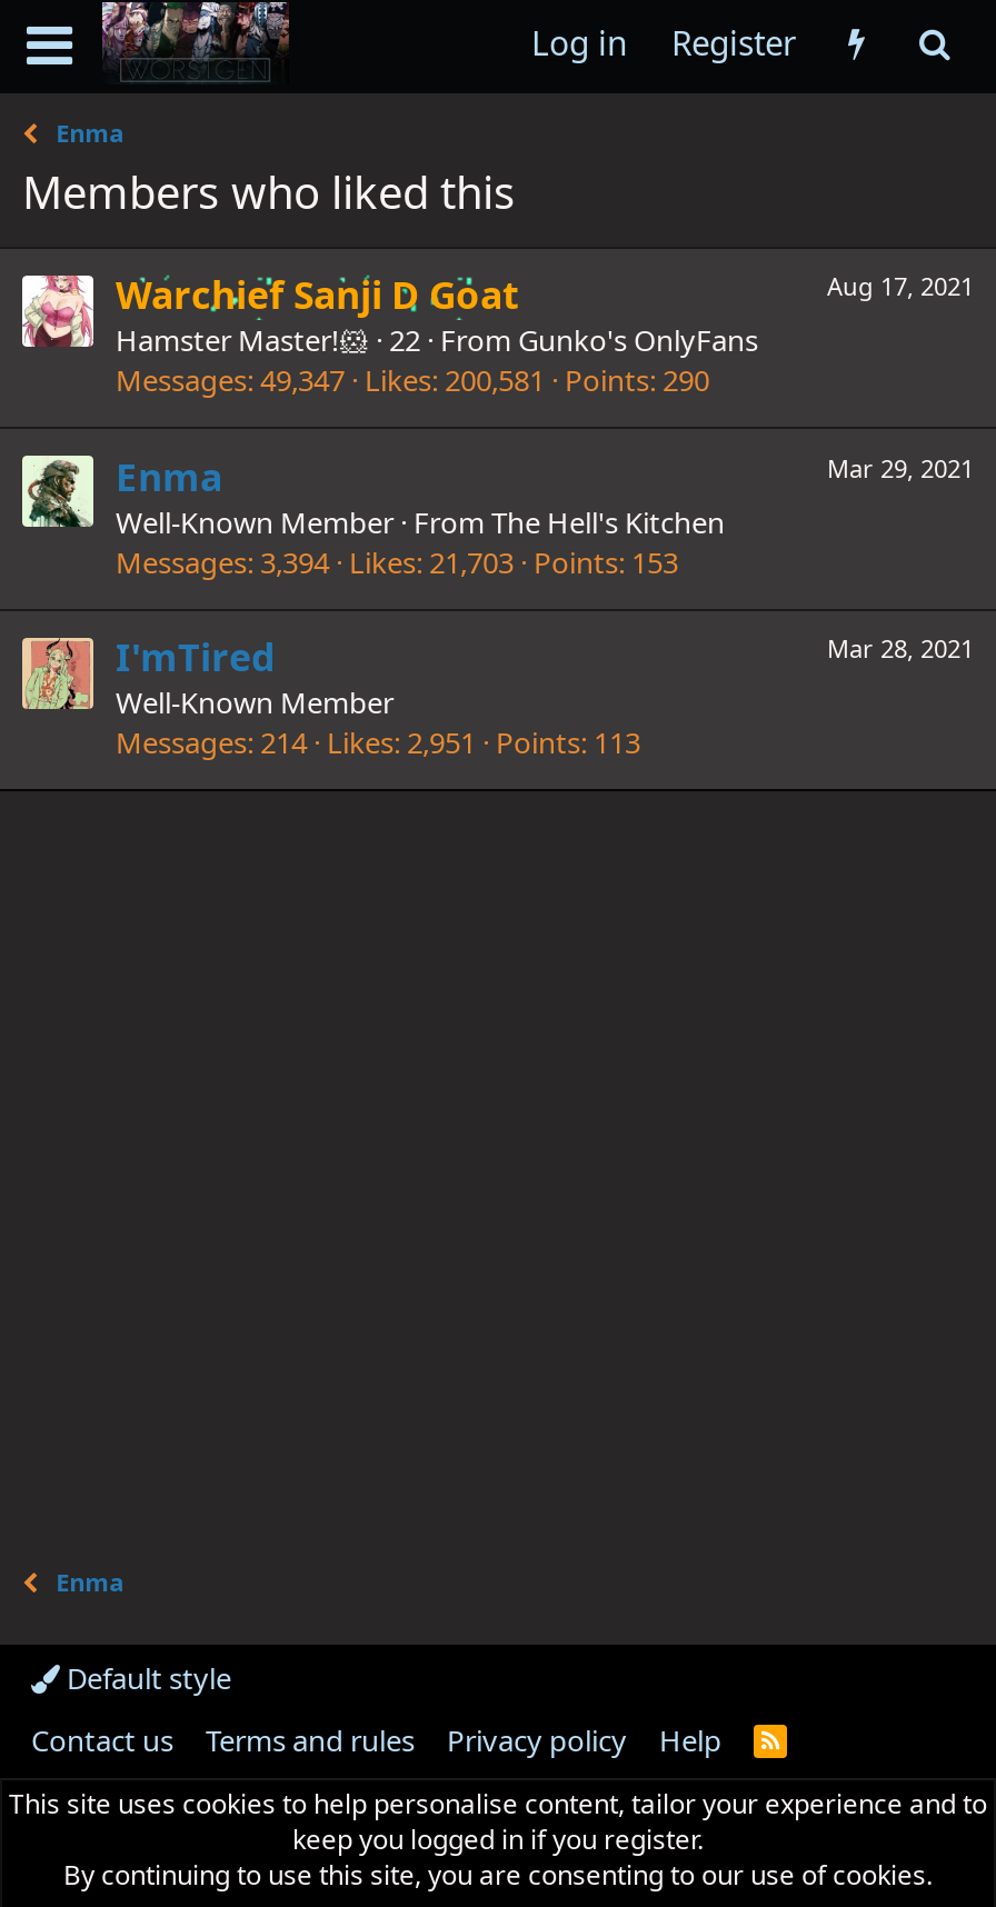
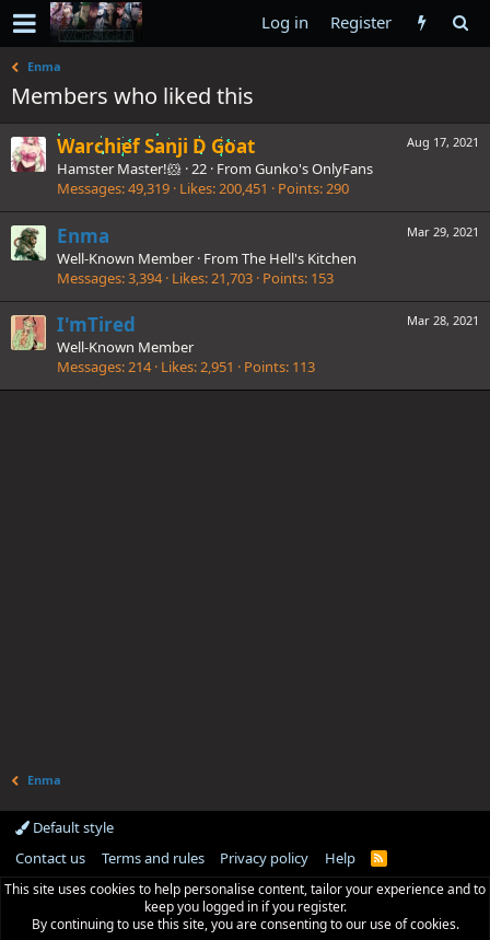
[116,361,709,401] Messages 49,347 Likes 200,581 Points 290 -> [57,179,349,198] Messages 49,319 Likes 200,451 Points 290

